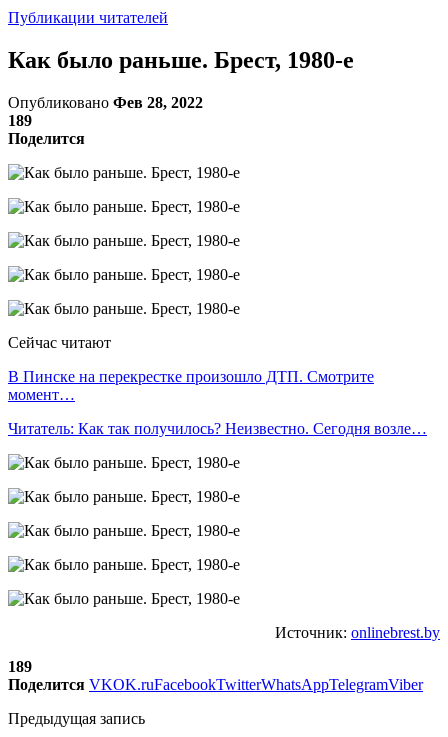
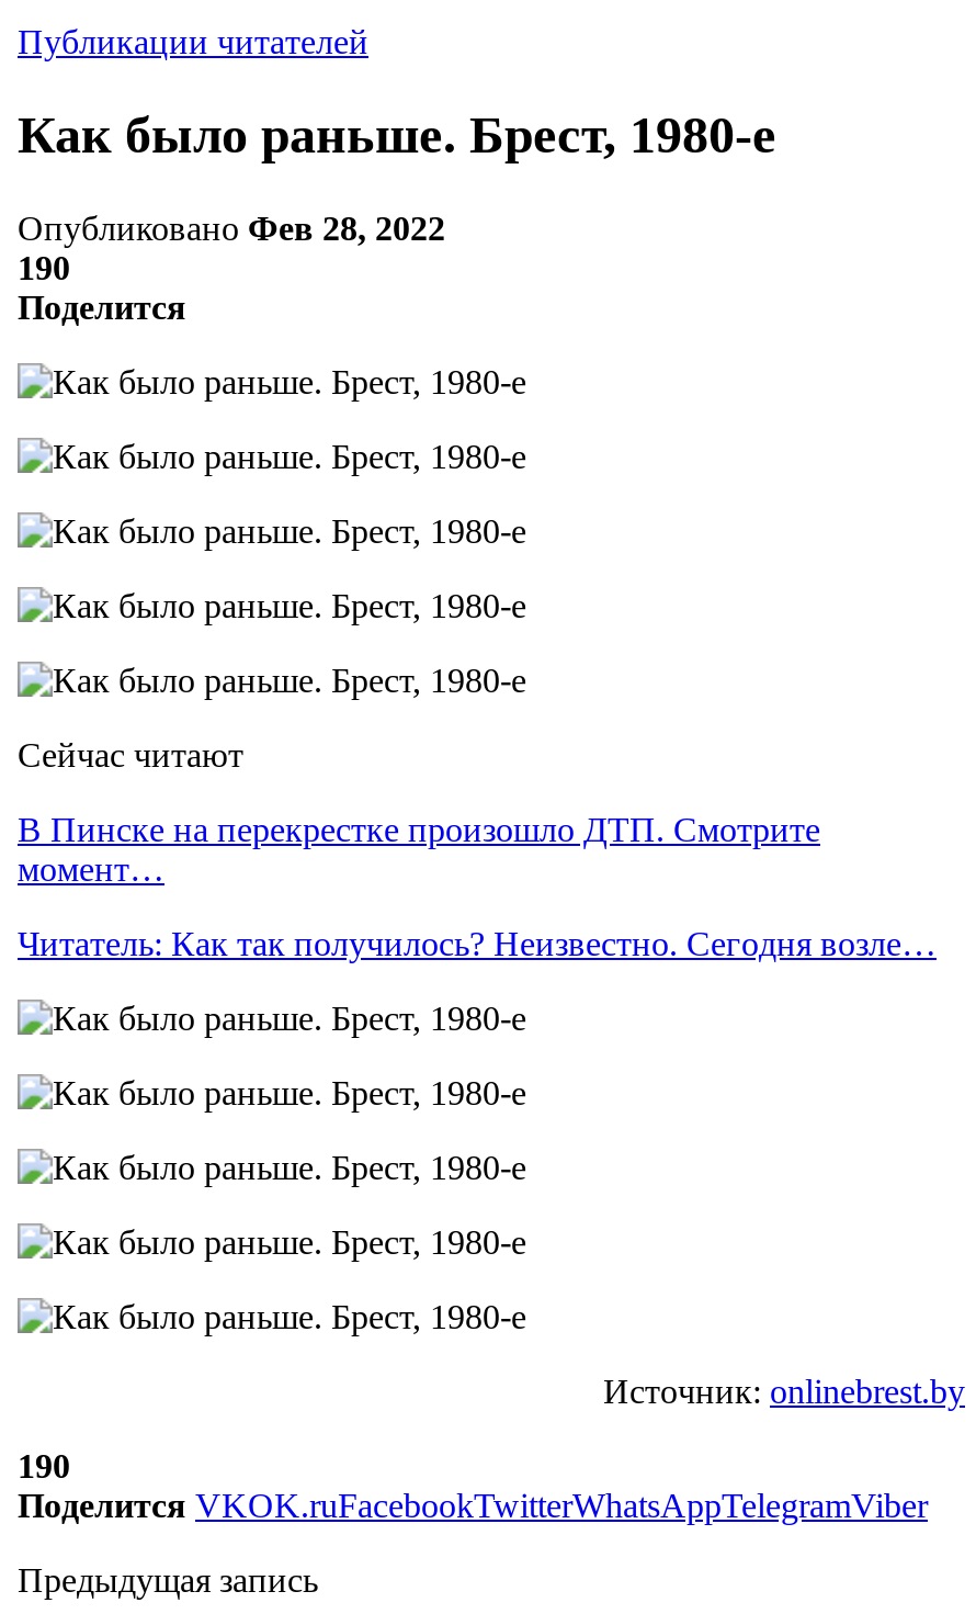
[8,112,32,129] 189 -> [18,249,70,286] 190
[8,658,32,675] 189 -> [18,1447,70,1484] 190

